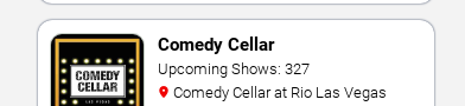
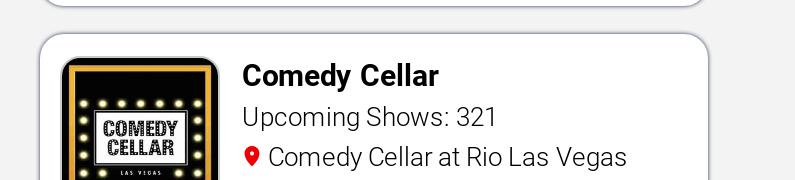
[158,60,310,78] Upcoming Shows: 327 -> [242,102,498,132] Upcoming Shows: 321

